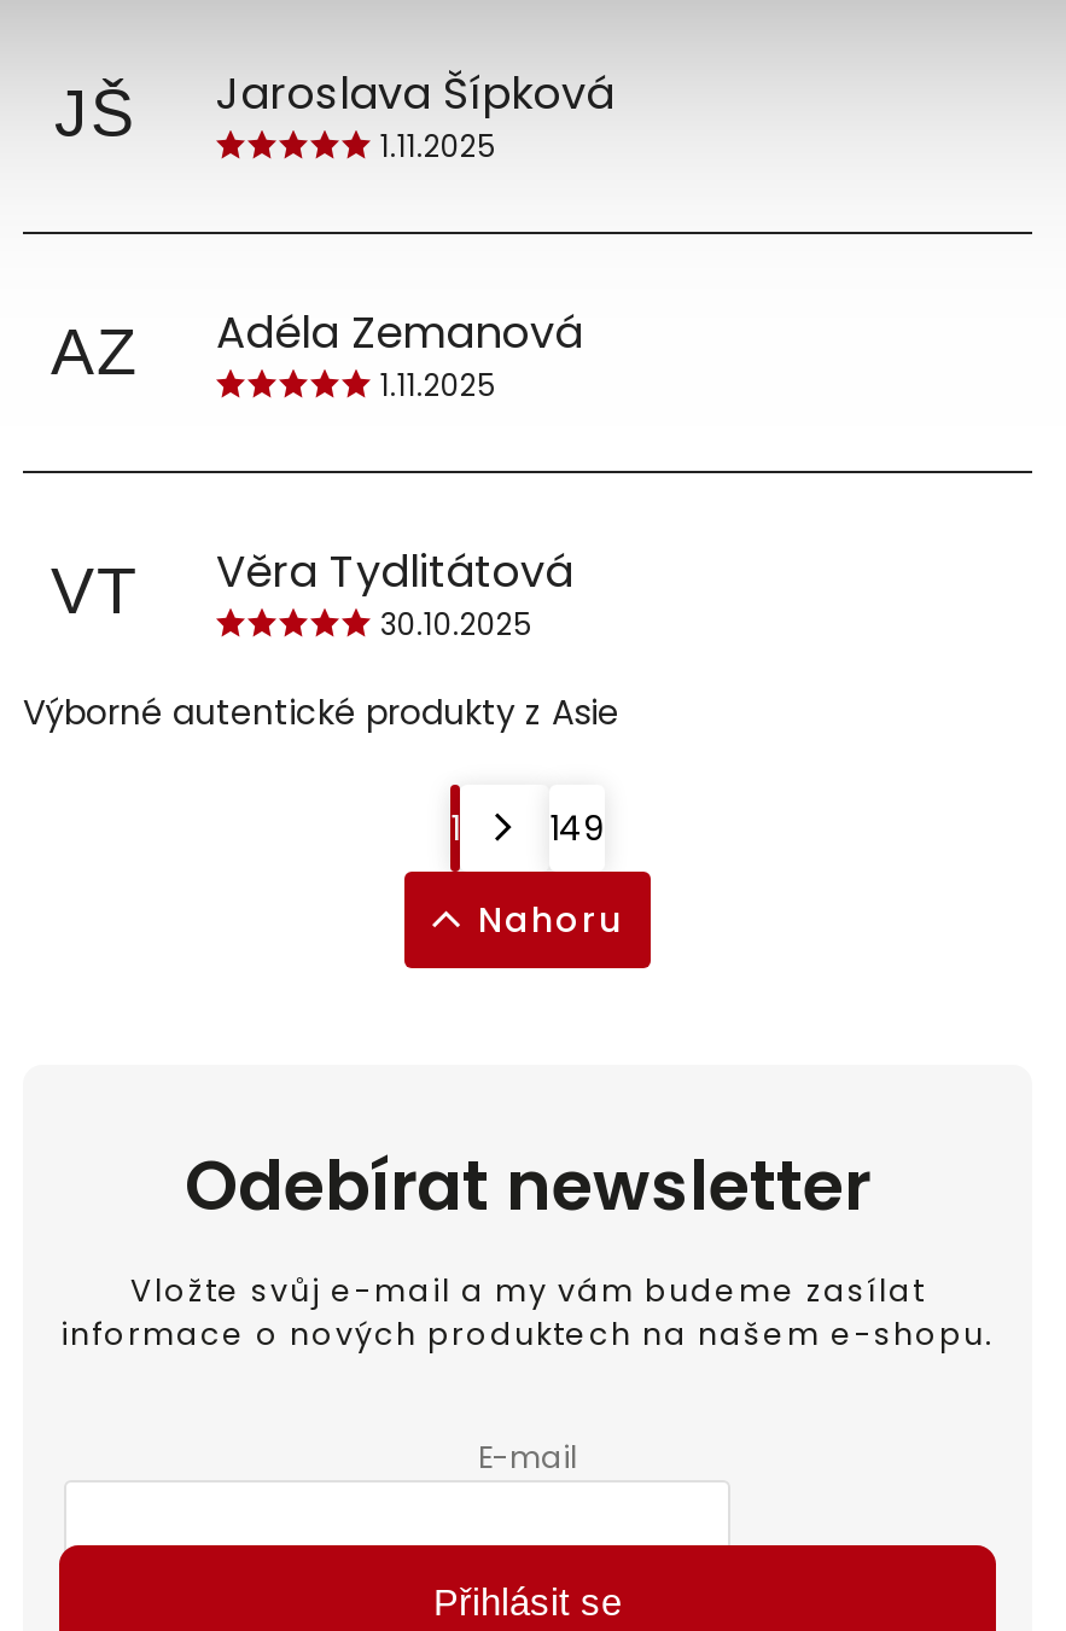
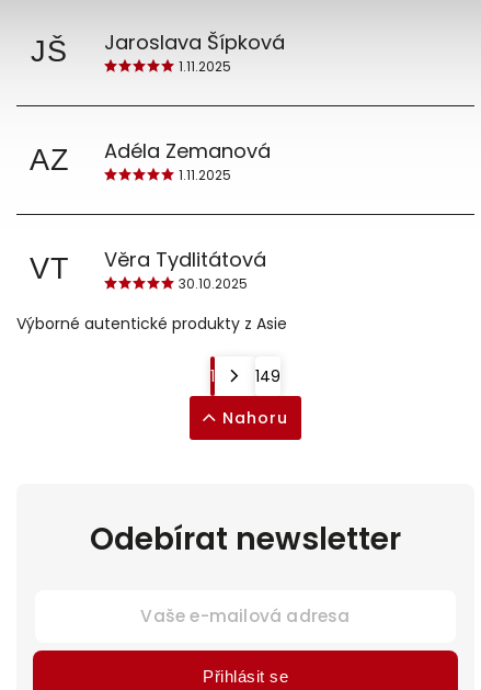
[60,1269,995,1477] Vložte svůj e-mail a my vám budeme zasílat | informace o nových produktech na našem e-shopu. | E-mail -> none

